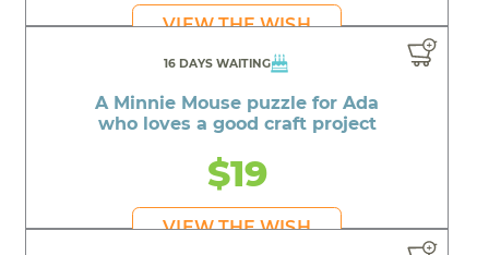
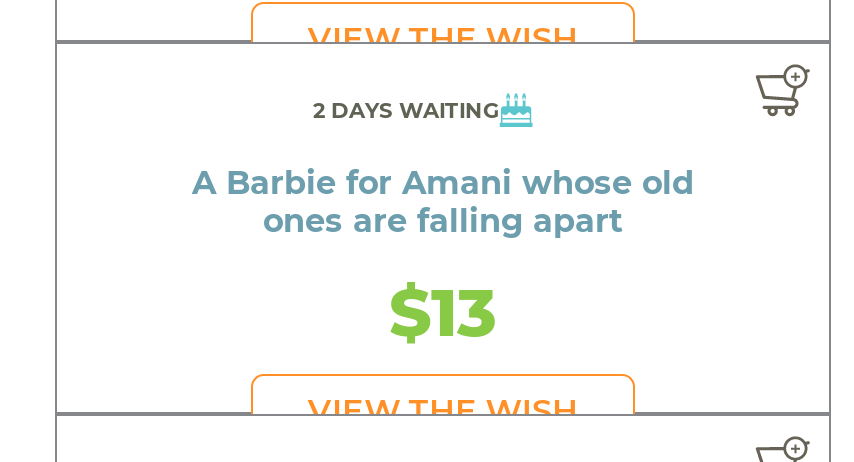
[163,57,270,71] 16 DAYS WAITING -> [313,98,499,124] 2 DAYS WAITING
[95,93,379,195] A Minnie Mouse puzzle for Ada | who loves a good craft project | $19 -> [192,164,694,352] A Barbie for Amani whose old | ones are falling apart | $13

